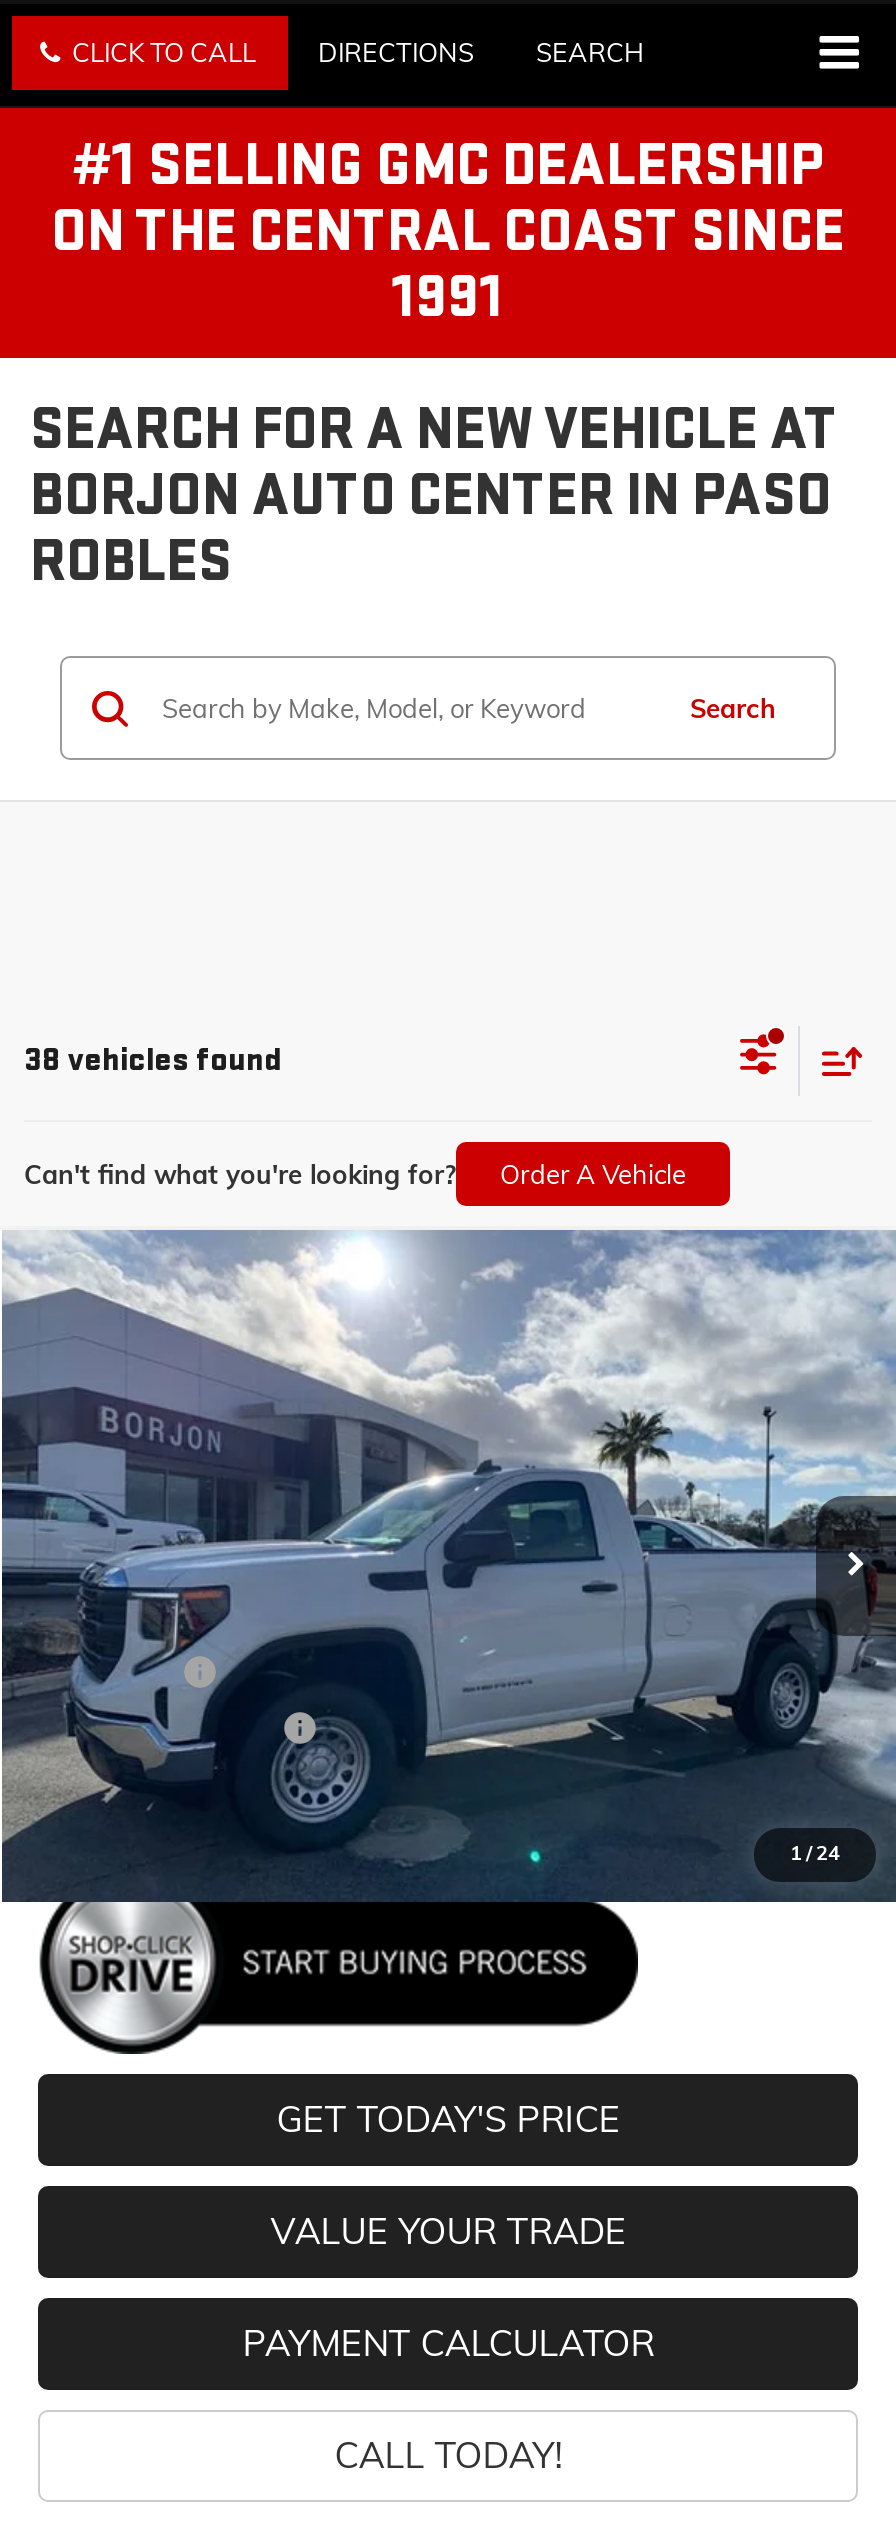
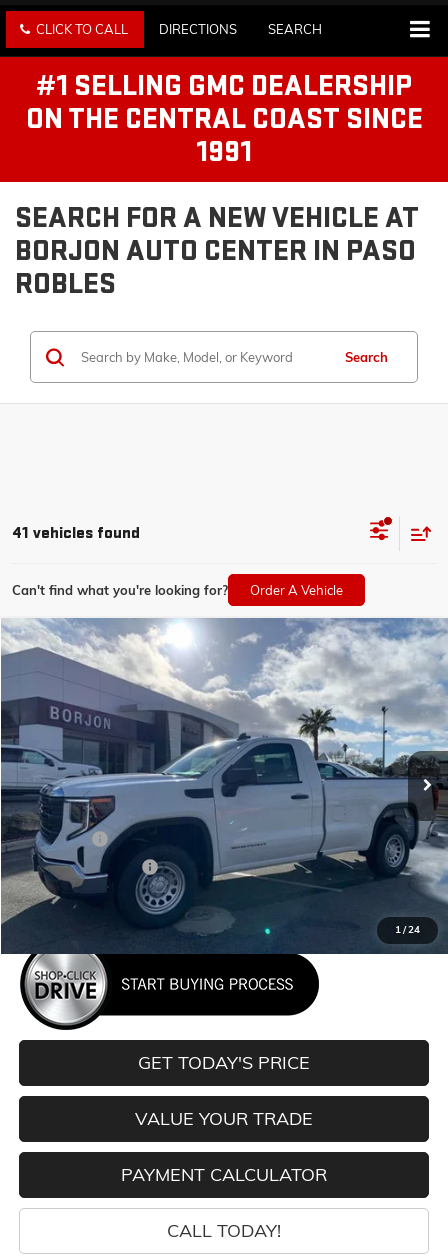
[24,1040,282,1080] 38 vehicles found -> [12,523,140,543] 41 vehicles found

